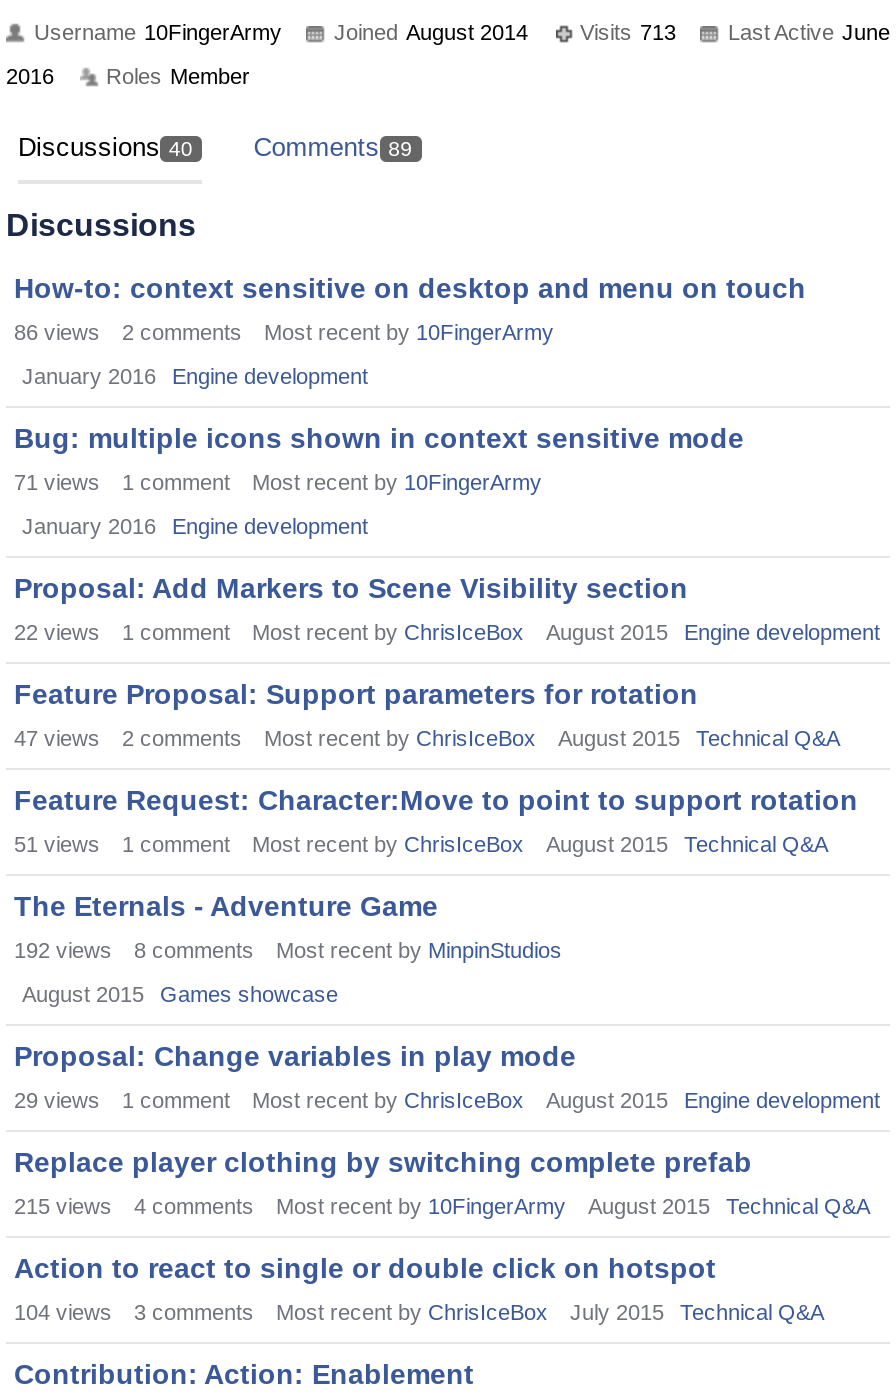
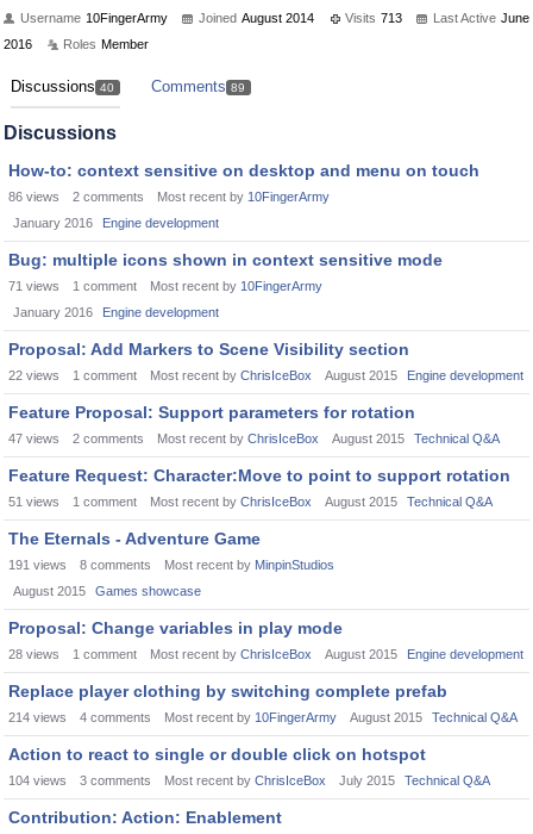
[14,937,562,961] 192 views 8 comments Most recent by MinpinStudios -> [8,557,334,571] 191 views 8 comments Most recent by MinpinStudios
[14,1087,880,1111] 29 views 1 comment Most recent by ChrisIceBox August 2015 Engine development -> [8,646,523,661] 28 views 1 comment Most recent by ChrisIceBox August 2015 Engine development
[14,1193,870,1217] 215 views 4 comments Most recent by 10FingerArmy August 2015 Technical Q&A -> [8,710,518,724] 214 views 4 comments Most recent by 10FingerArmy August 2015 Technical Q&A

